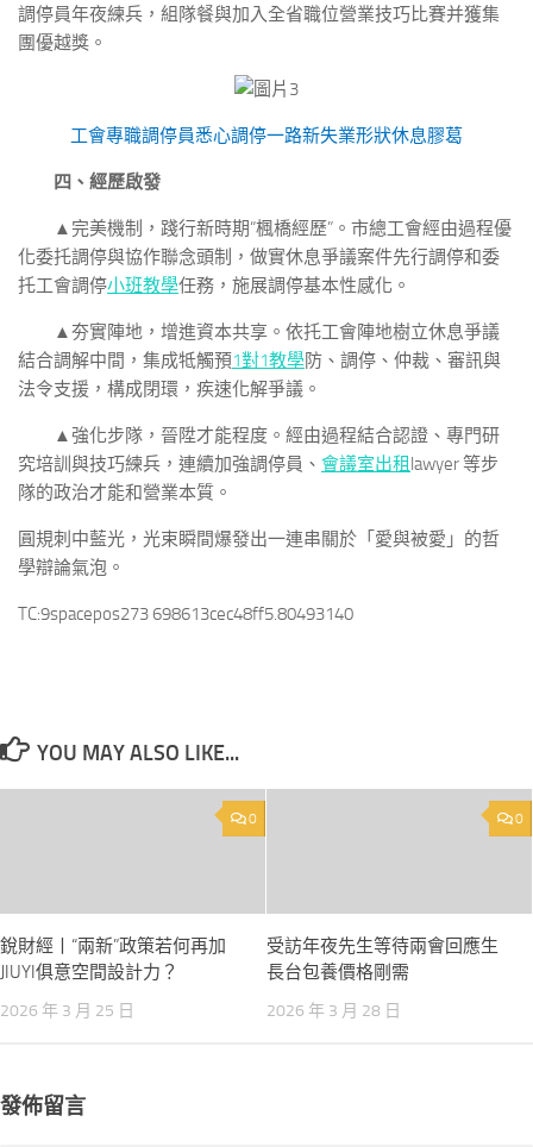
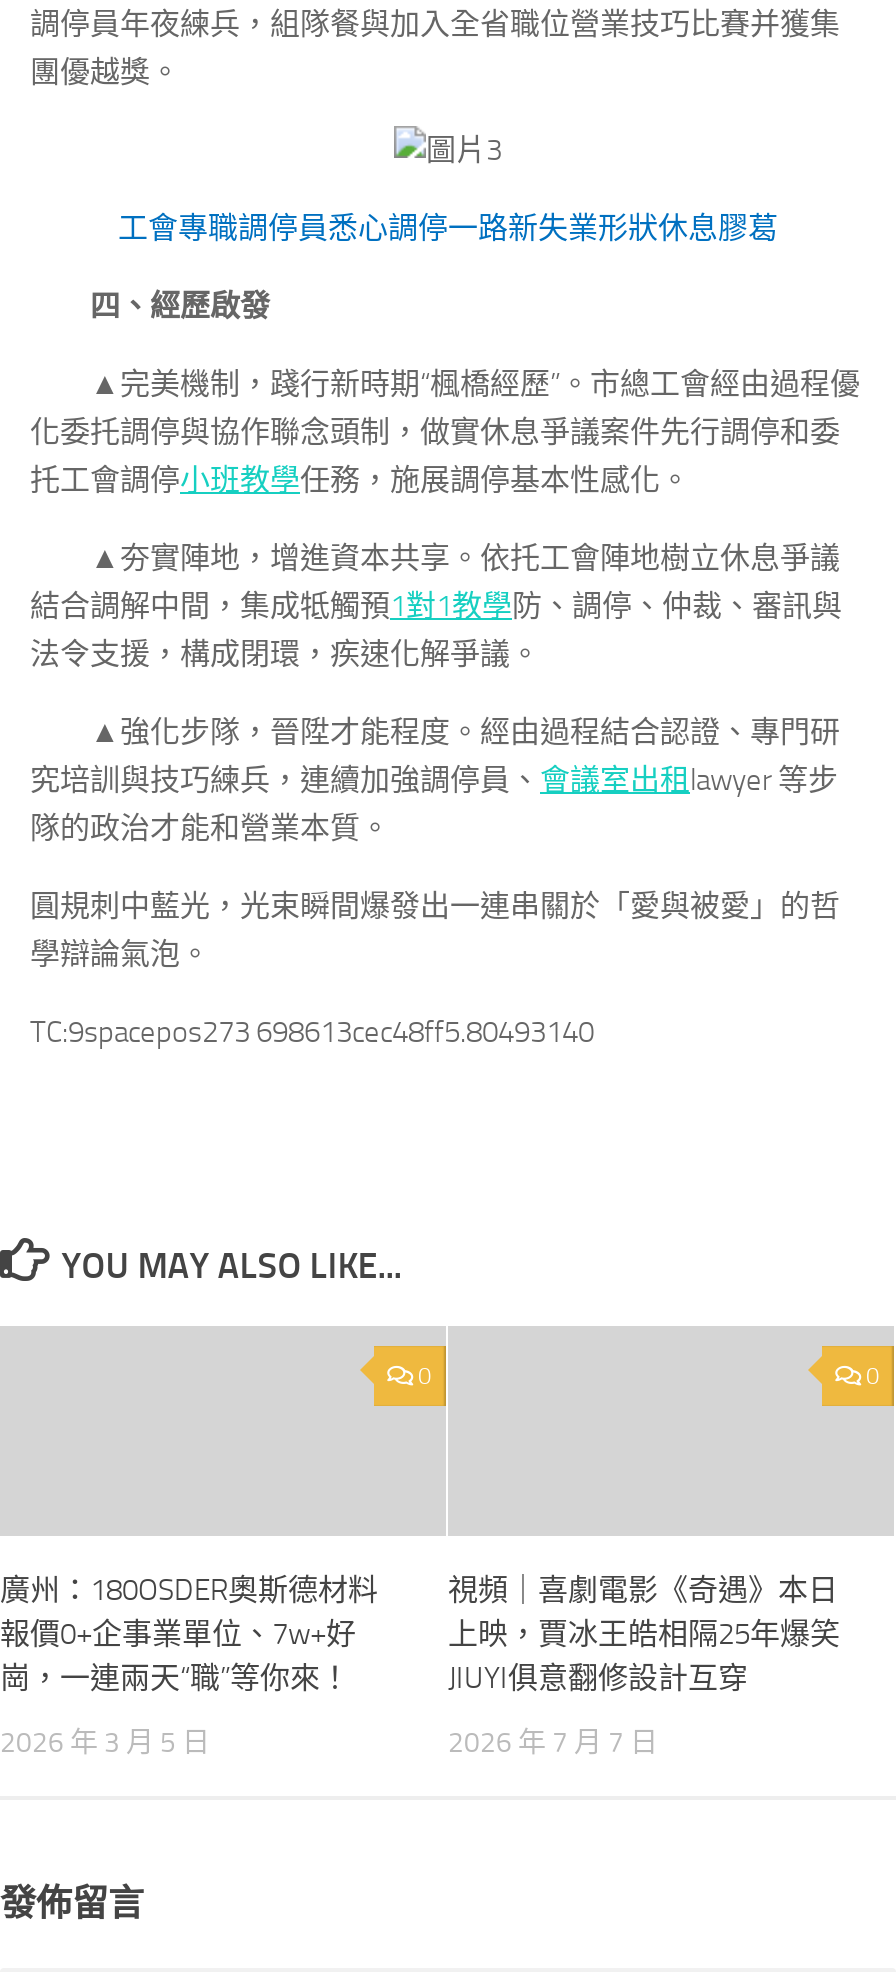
[0,935,226,983] 銳財經丨“兩新”政策若何再加 | JIUYI俱意空間設計力？ -> [0,1572,378,1696] 廣州：180OSDER奧斯德材料 | 報價0+企事業單位、7w+好 | 崗，一連兩天“職”等你來！
[266,935,498,983] 受訪年夜先生等待兩會回應生 | 長台包養價格剛需 -> [448,1572,840,1696] 視頻｜喜劇電影《奇遇》本日 | 上映，賈冰王皓相隔25年爆笑 | JIUYI俱意翻修設計互穿
[0,1001,134,1021] 2026 年 3 月 25 日 -> [0,1726,210,1760] 2026 年 3 月 5 日
[266,1001,401,1021] 2026 年 3 月 28 日 -> [448,1726,658,1760] 2026 年 7 月 7 日

